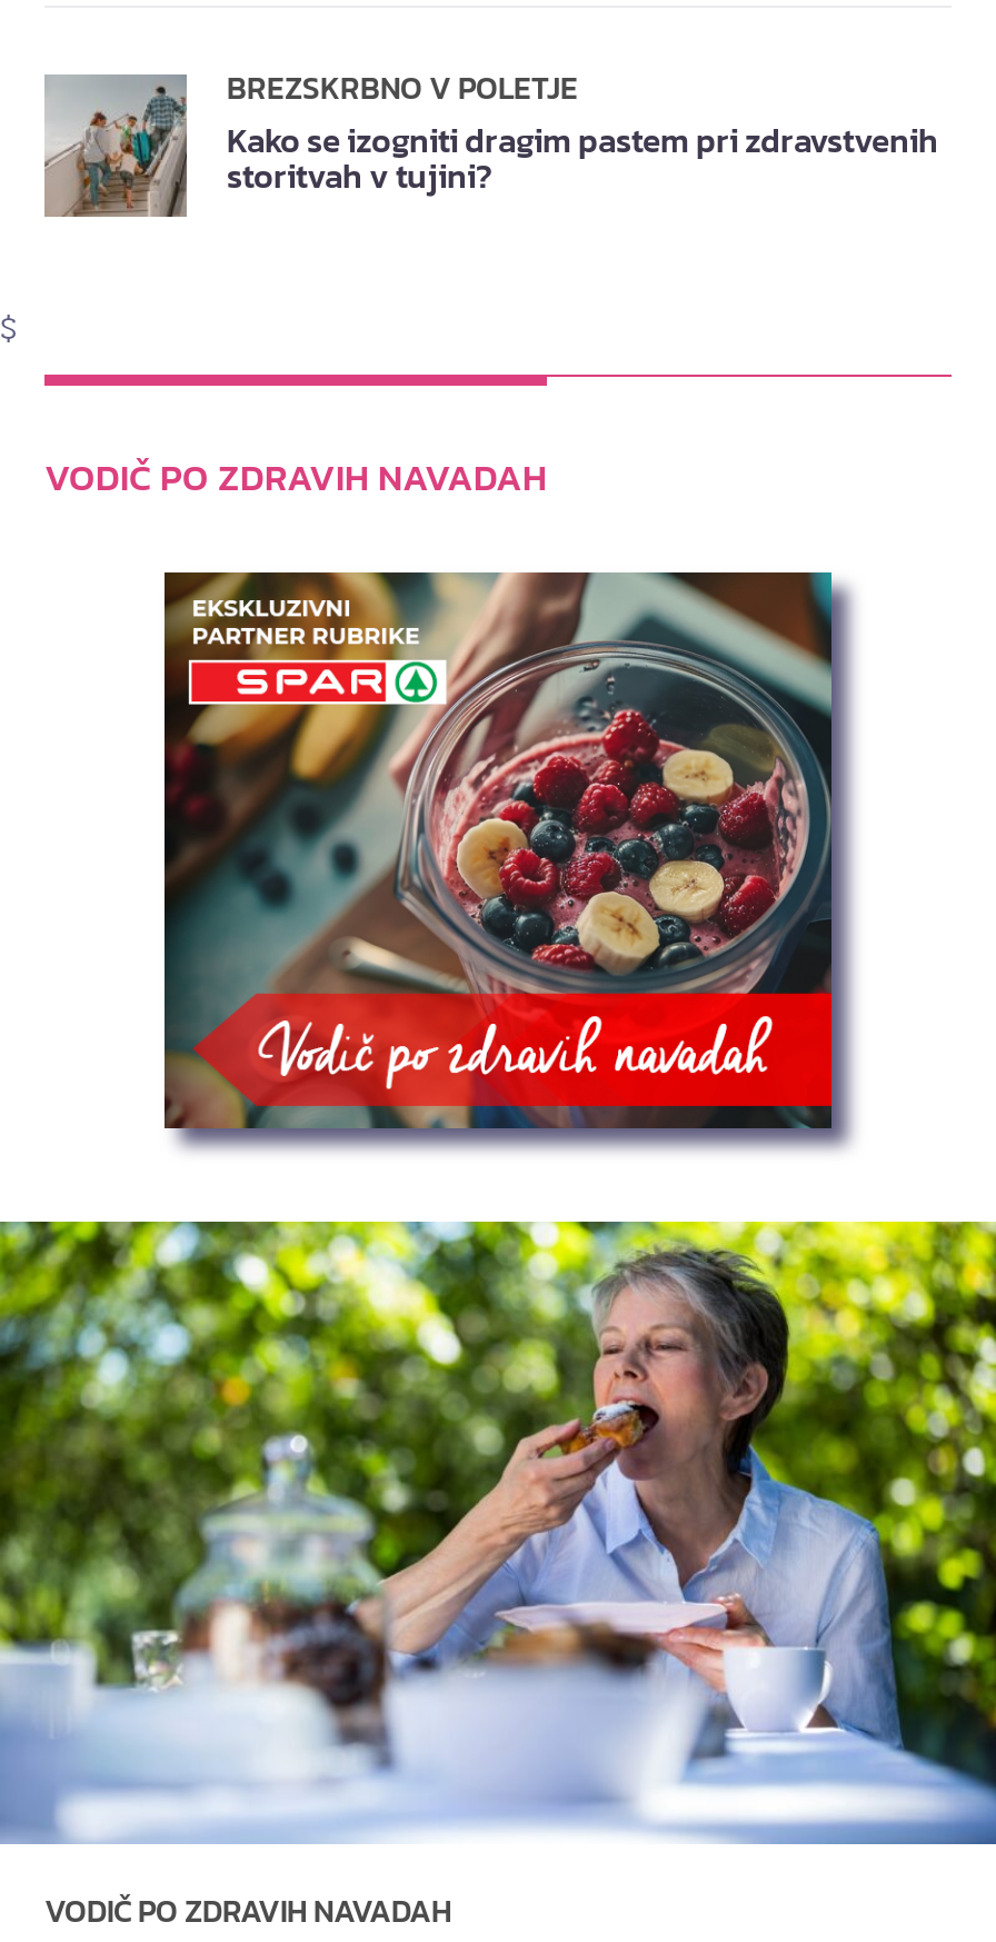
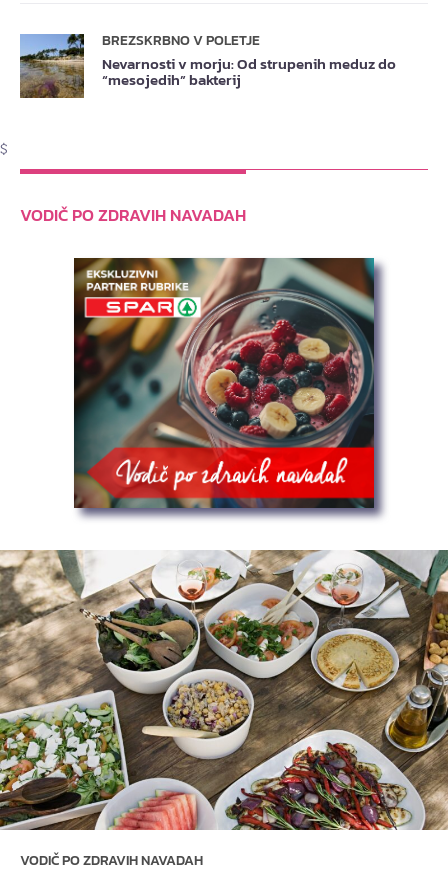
[44,74,938,217] [image] | Kako se izogniti dragim pastem pri zdravstvenih | storitvah v tujini? -> [19,34,396,98] [image] | Nevarnosti v morju: Od strupenih meduz do | “mesojedih” bakterij
[7,1219,989,1846] [image] -> [3,549,445,831] [image]

